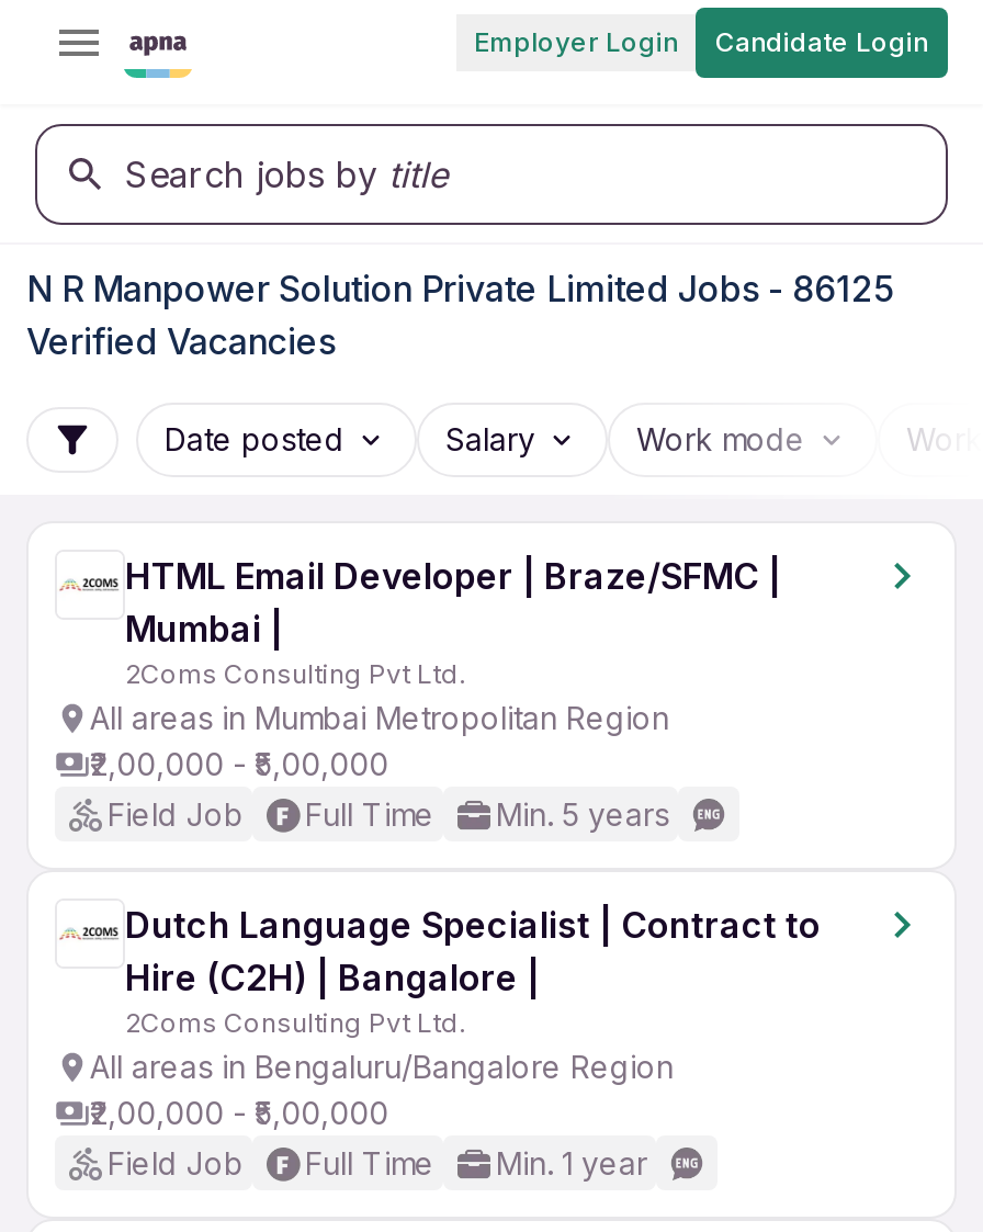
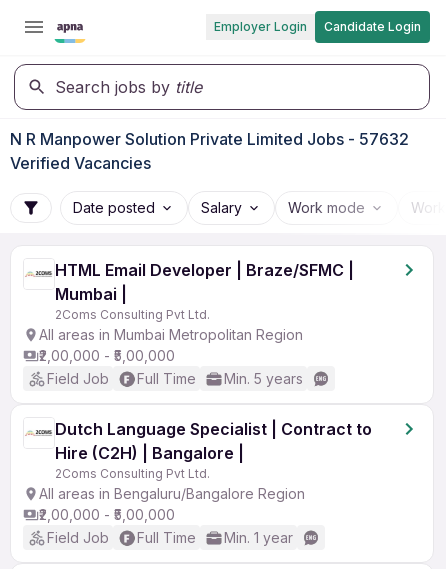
[26,267,895,310] N R Manpower Solution Private Limited Jobs - 86125 -> [10,129,409,149] N R Manpower Solution Private Limited Jobs - 57632

